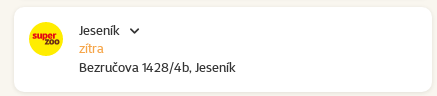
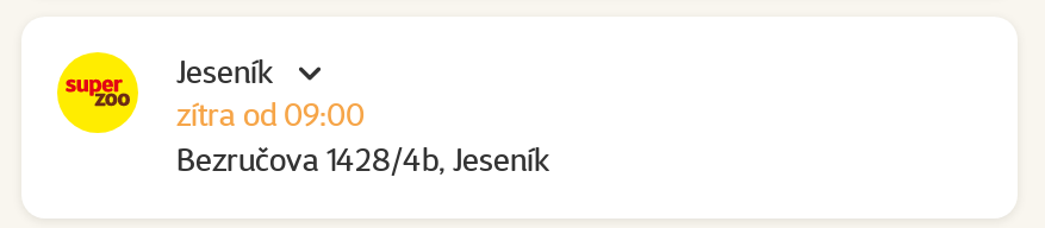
[79,40,104,56] zítra -> [176,95,365,133] zítra od 09:00

